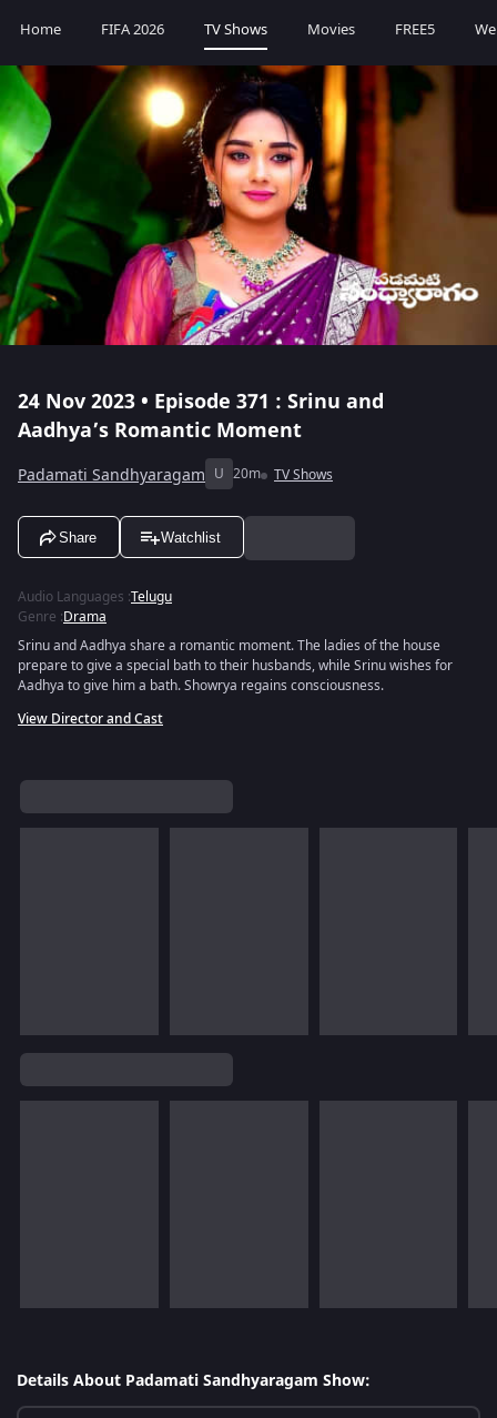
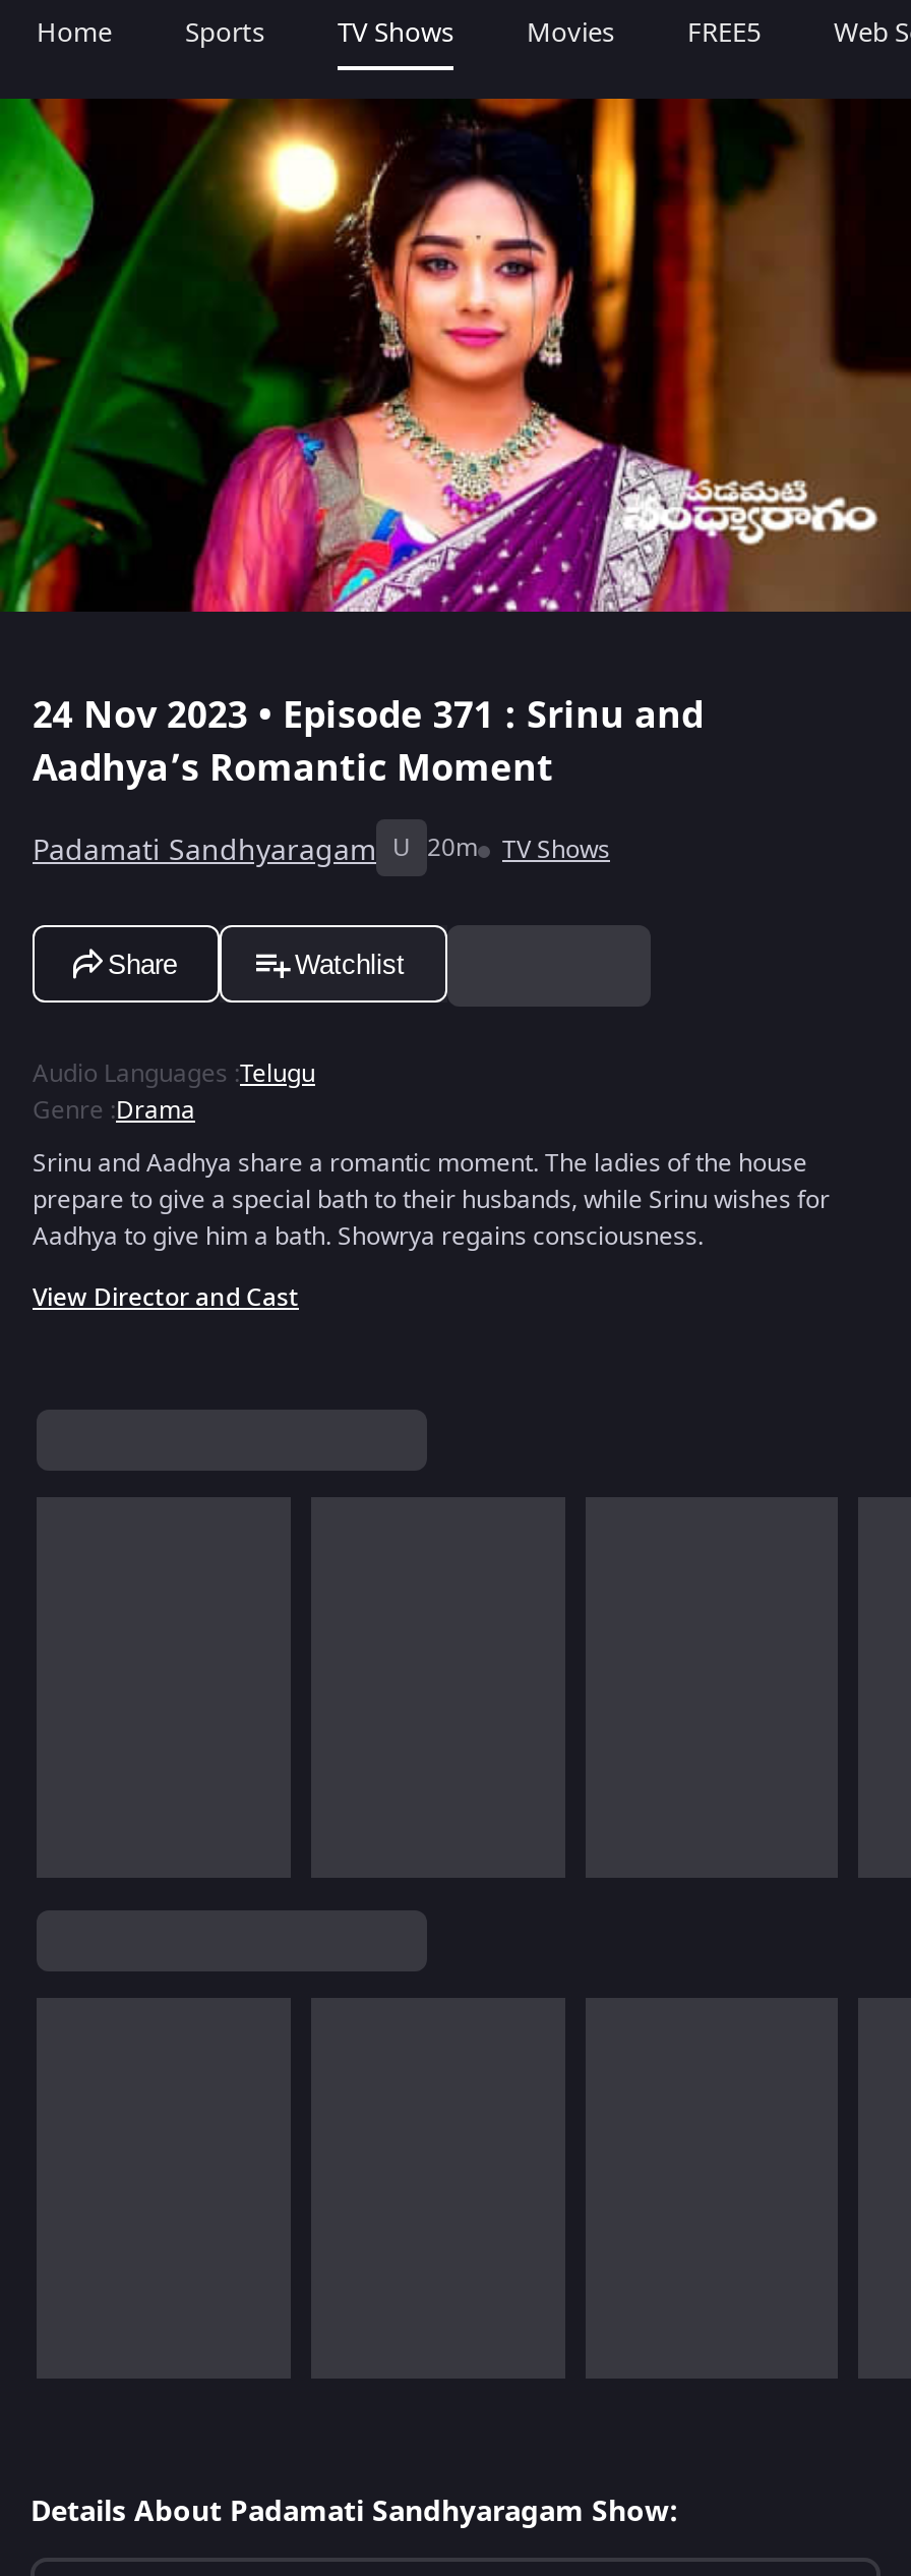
[101,19,164,40] FIFA 2026 -> [185,13,264,52] Sports

